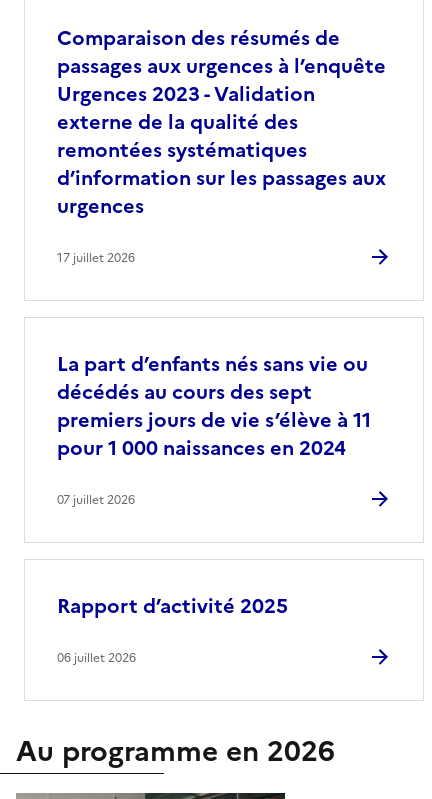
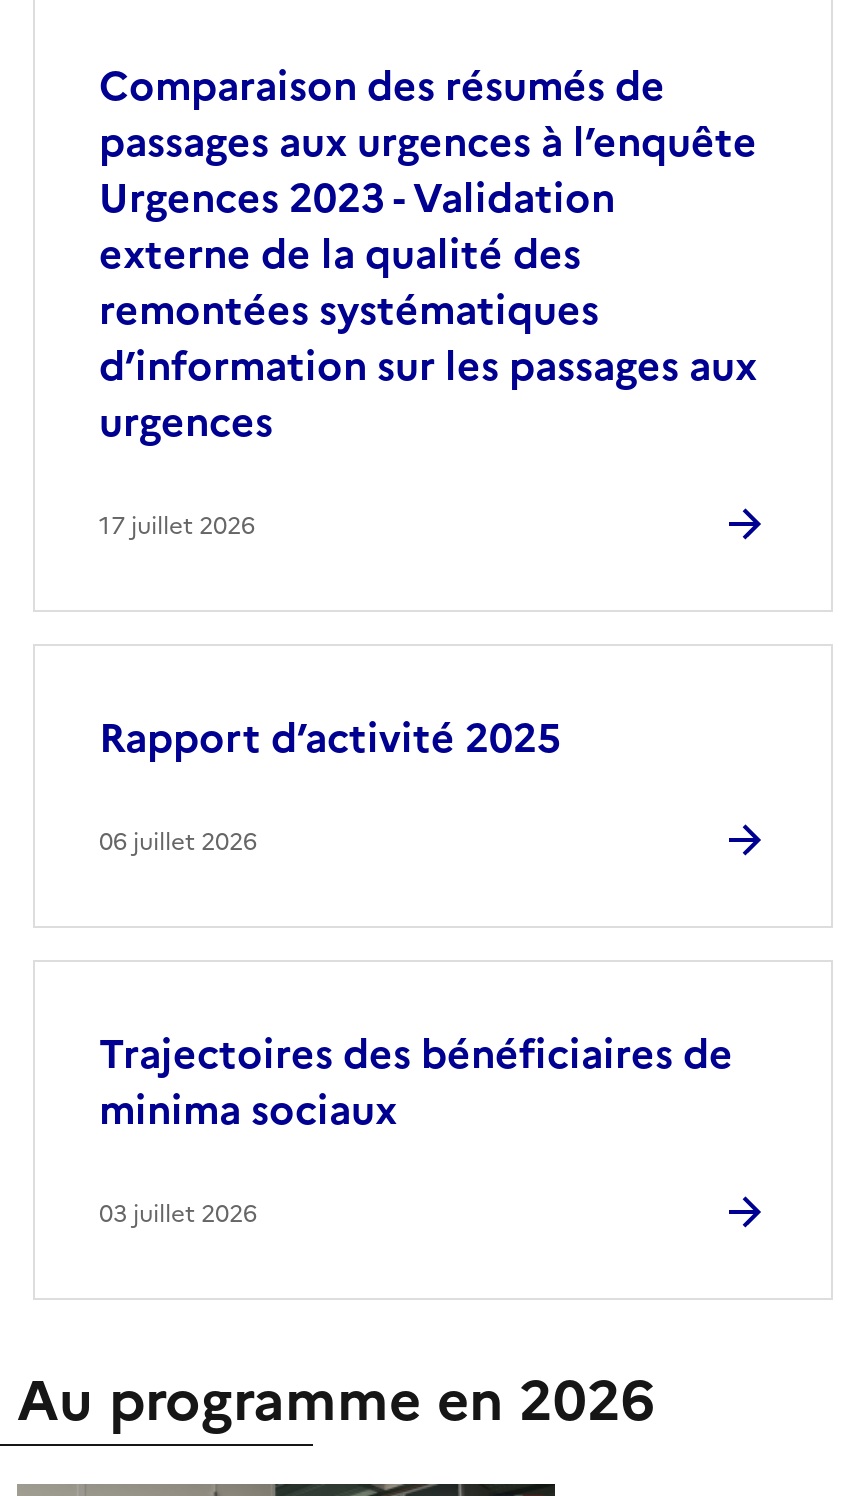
[57,349,371,509] La part d’enfants nés sans vie ou | décédés au cours des sept | premiers jours de vie s’élève à 11 | pour 1 000 naissances en 2024 | 07 juillet 2026 -> none
moved [57,591,288,667] -> [99,708,561,860]: Rapport d’activité 2025 | 06 juillet 2026
none -> [99,1024,733,1232] Trajectoires des bénéficiaires de | minima sociaux | 03 juillet 2026

